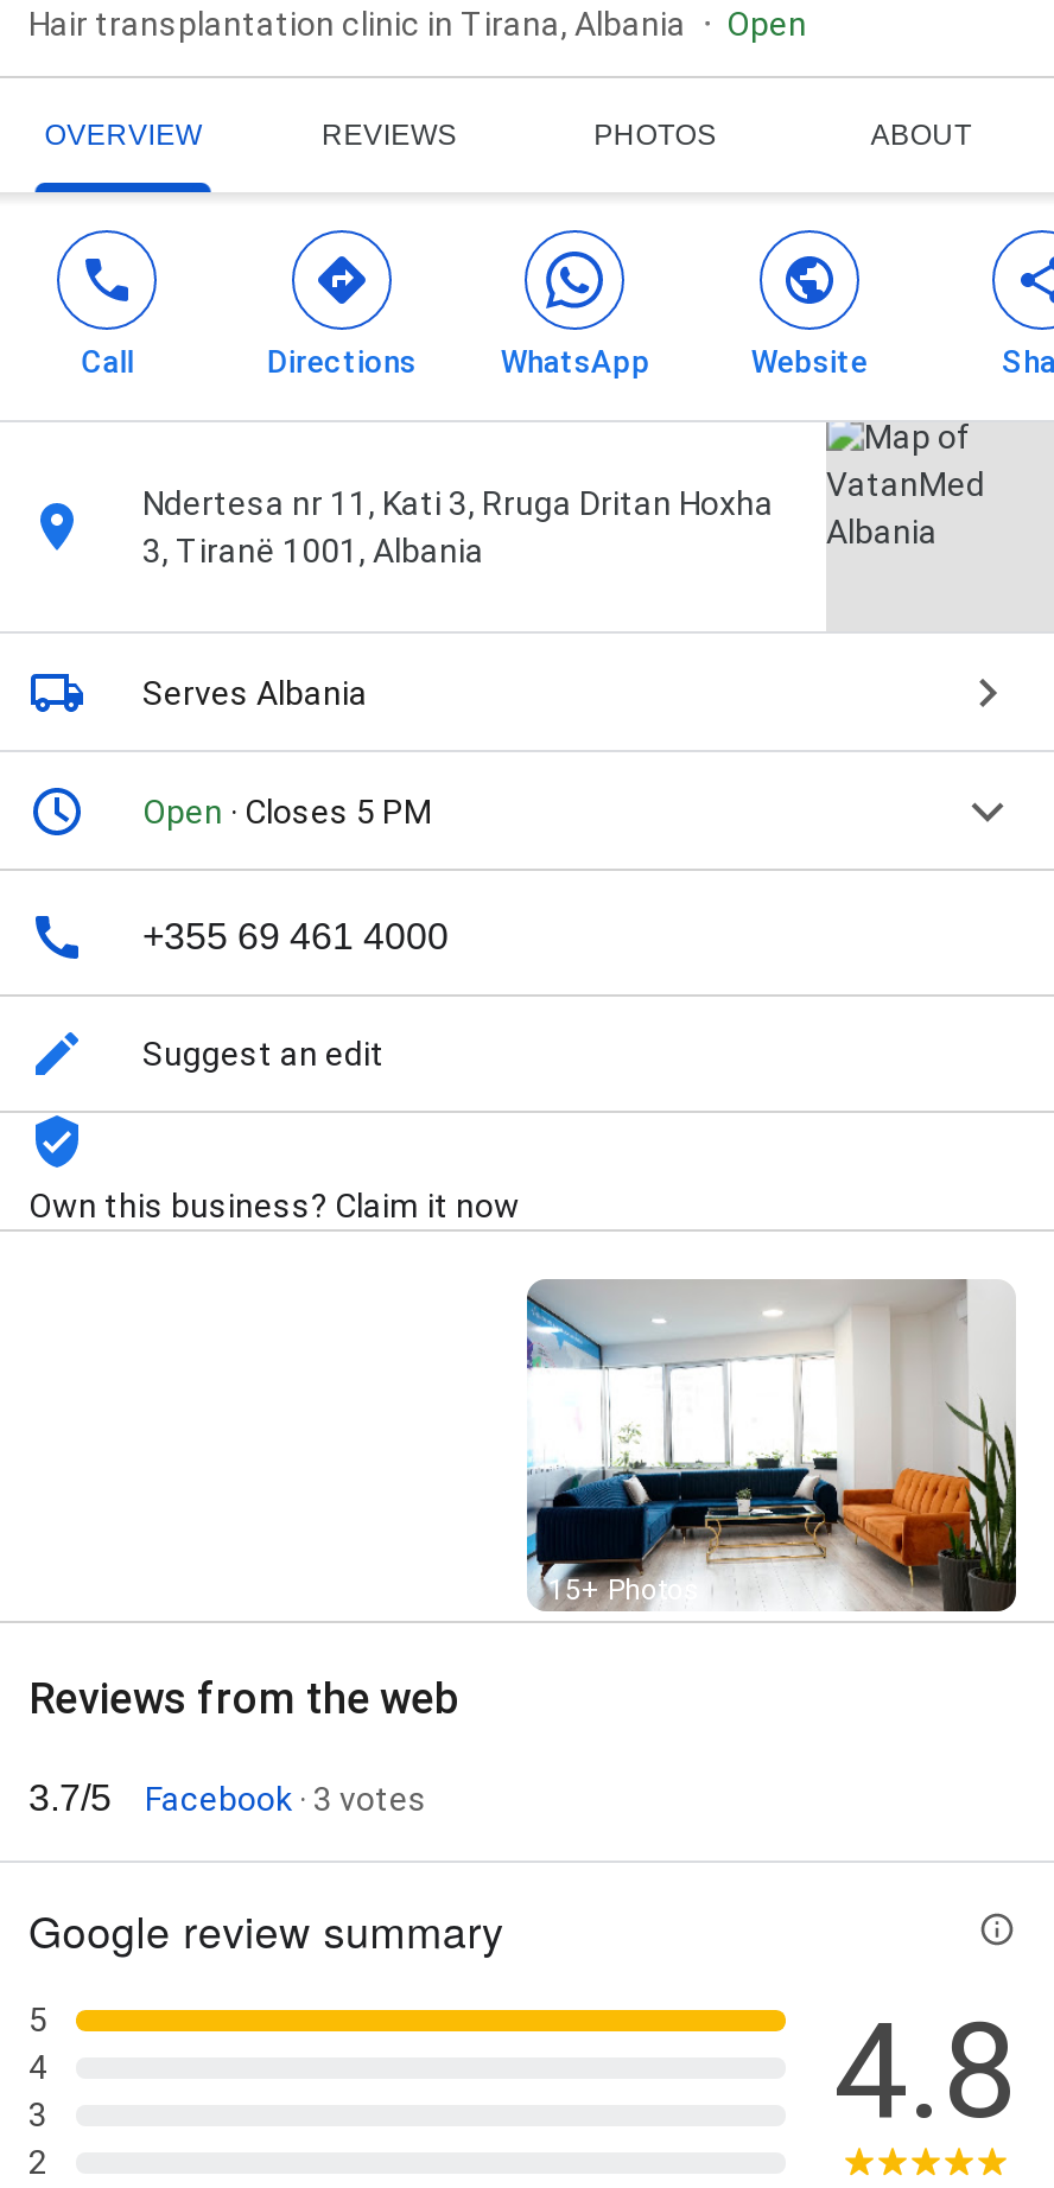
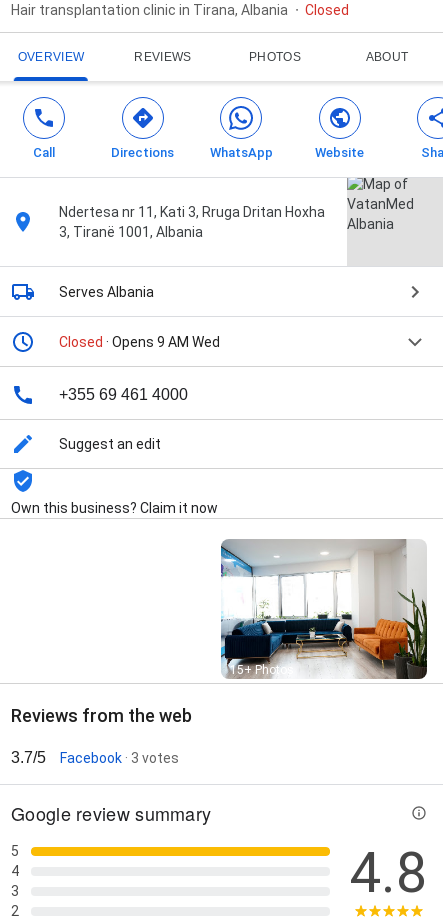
[726,5,807,43] Open -> [305,2,349,18] Closed
[142,793,432,831] Open · Closes 5 PM -> [59,334,220,350] Closed · Opens 9 AM Wed

